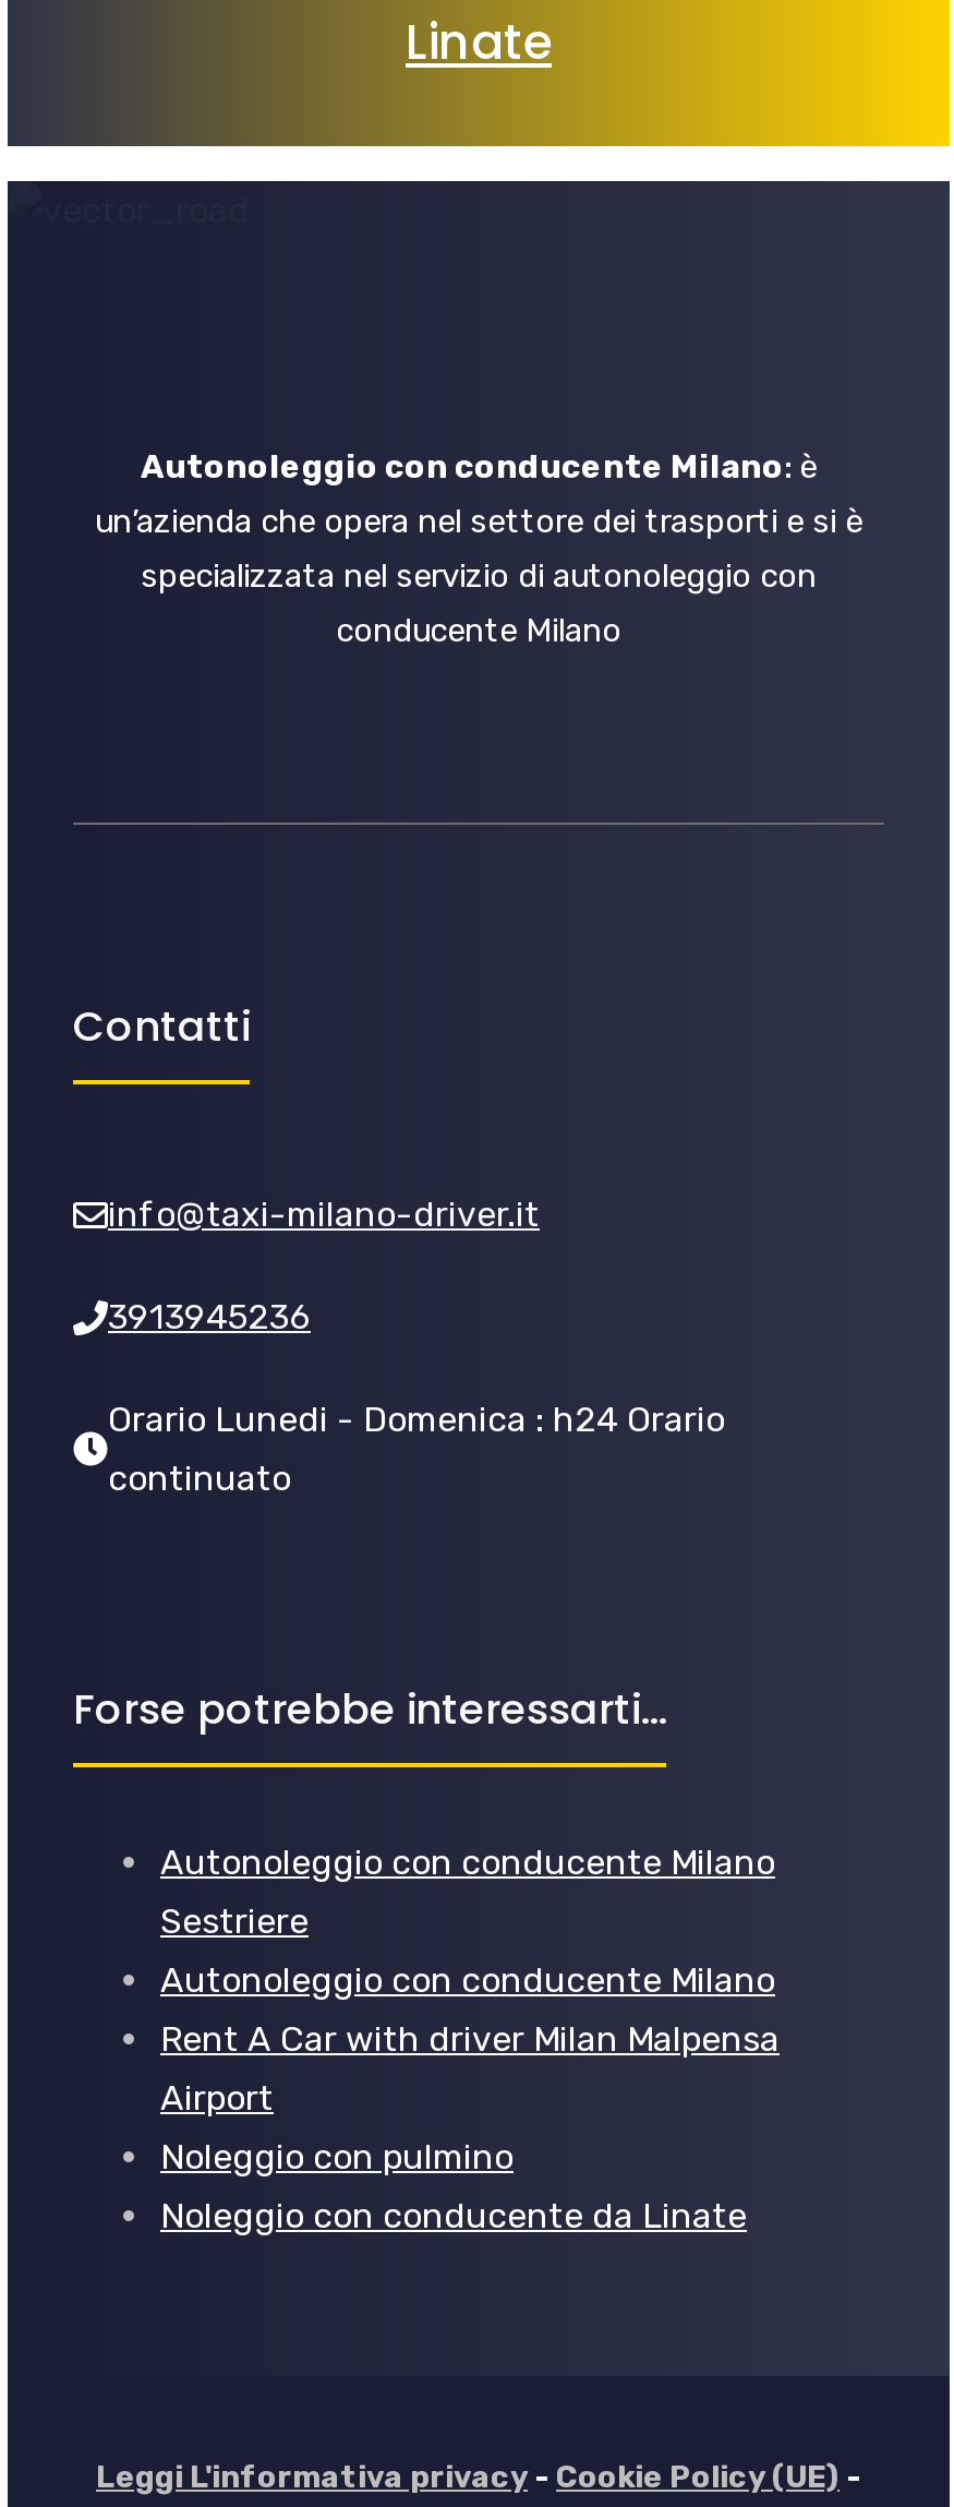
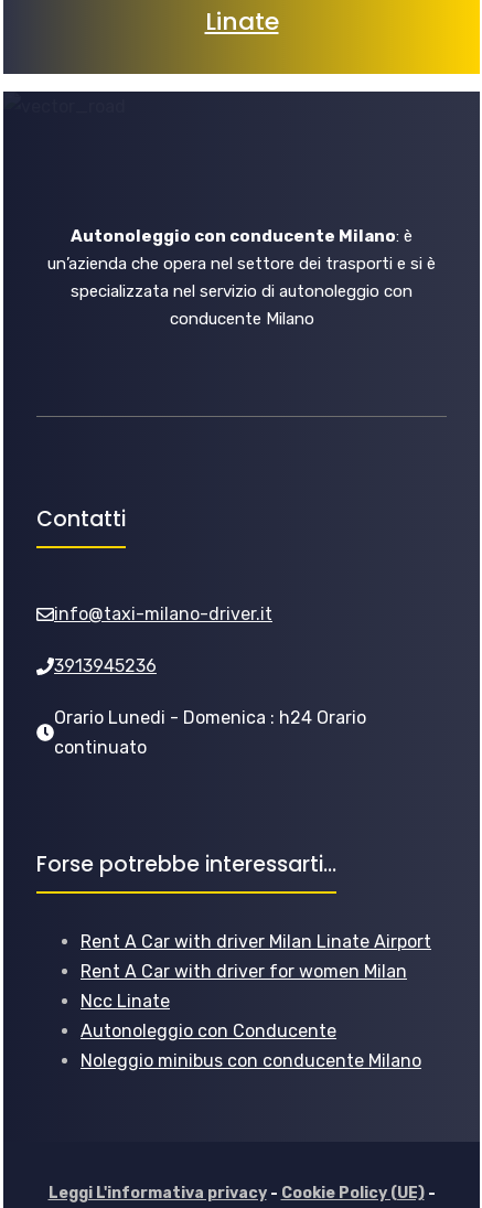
[160,1842,780,2237] Autonoleggio con conducente Milano | Sestriere | Autonoleggio con conducente Milano | Rent A Car with driver Milan Malpensa | Airport | Noleggio con pulmino | Noleggio con conducente da Linate -> [81,932,431,1072] Rent A Car with driver Milan Linate Airport | Rent A Car with driver for women Milan | Ncc Linate | Autonoleggio con Conducente | Noleggio minibus con conducente Milano

